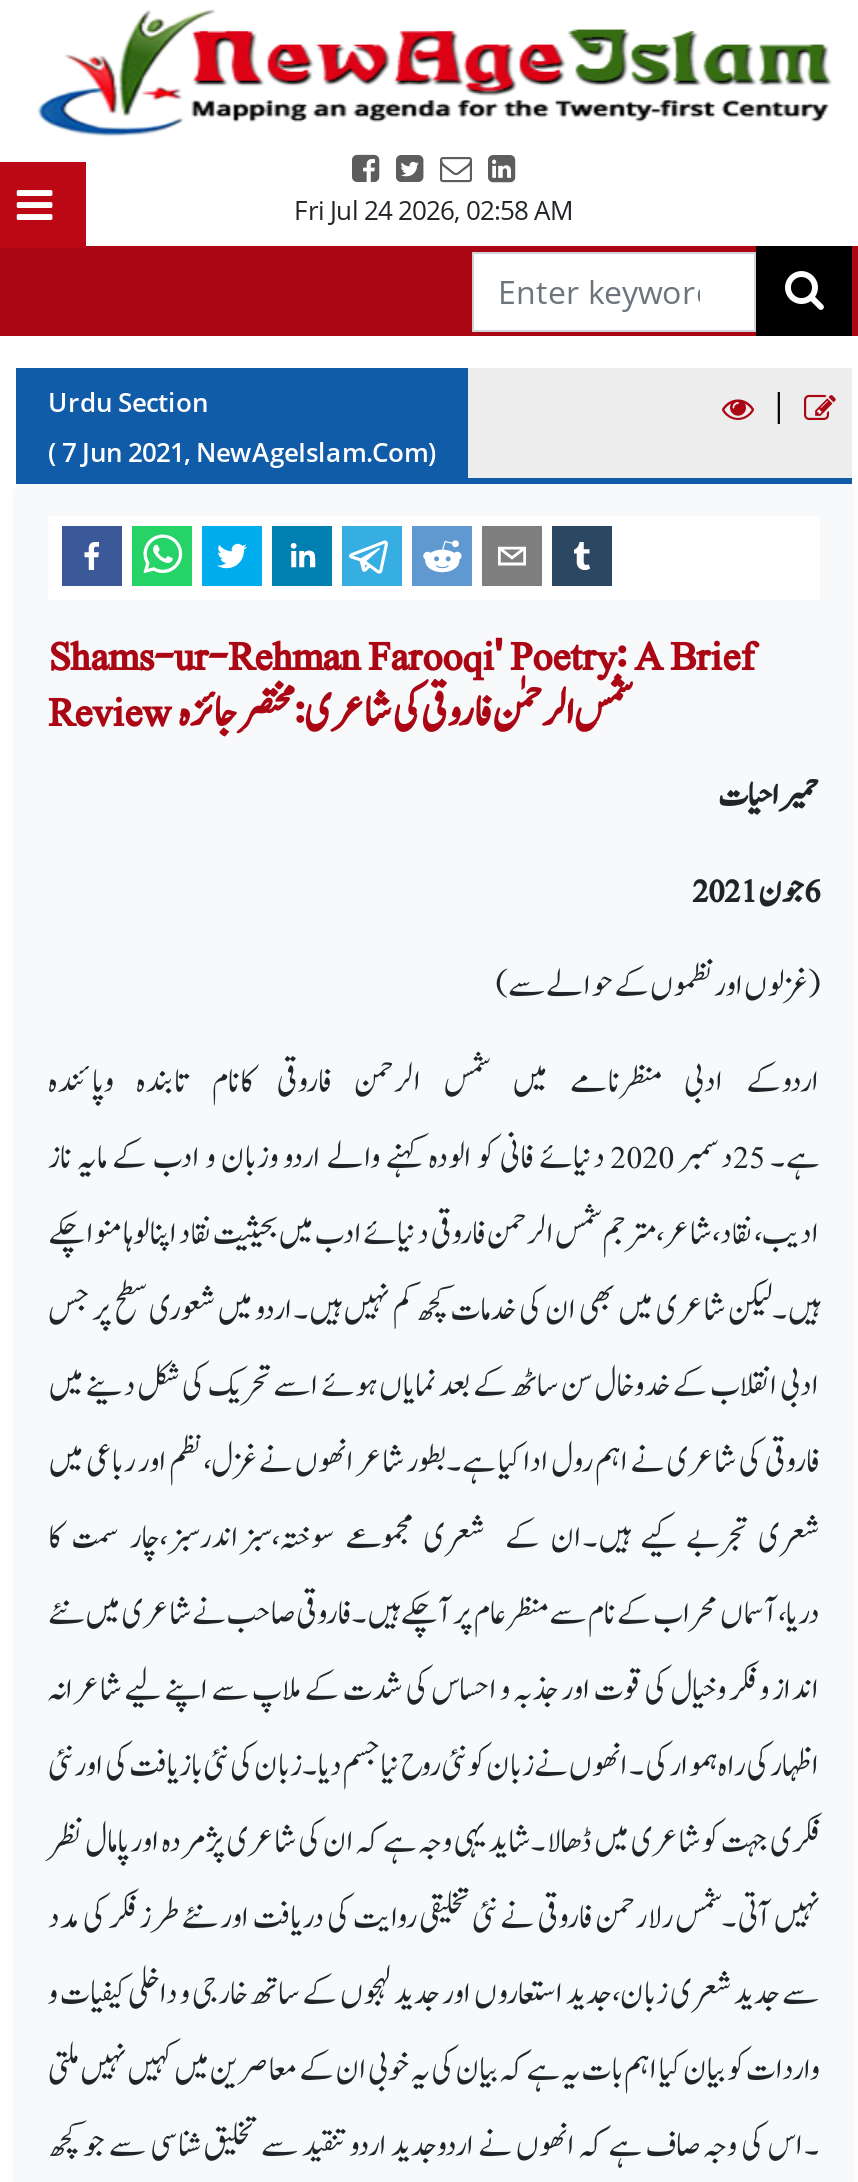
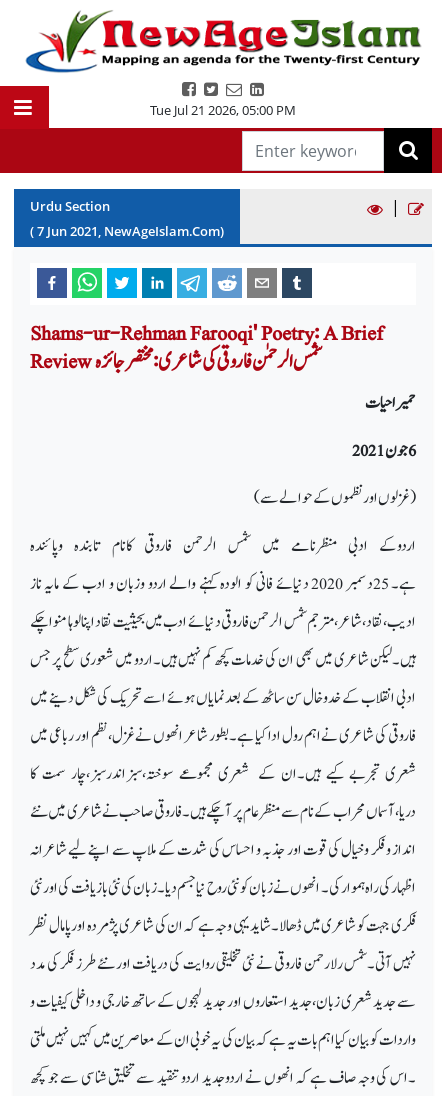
[294,192,574,228] Fri Jul 24 2026, 02:58 AM -> [150,101,296,119] Tue Jul 21 2026, 05:00 PM

